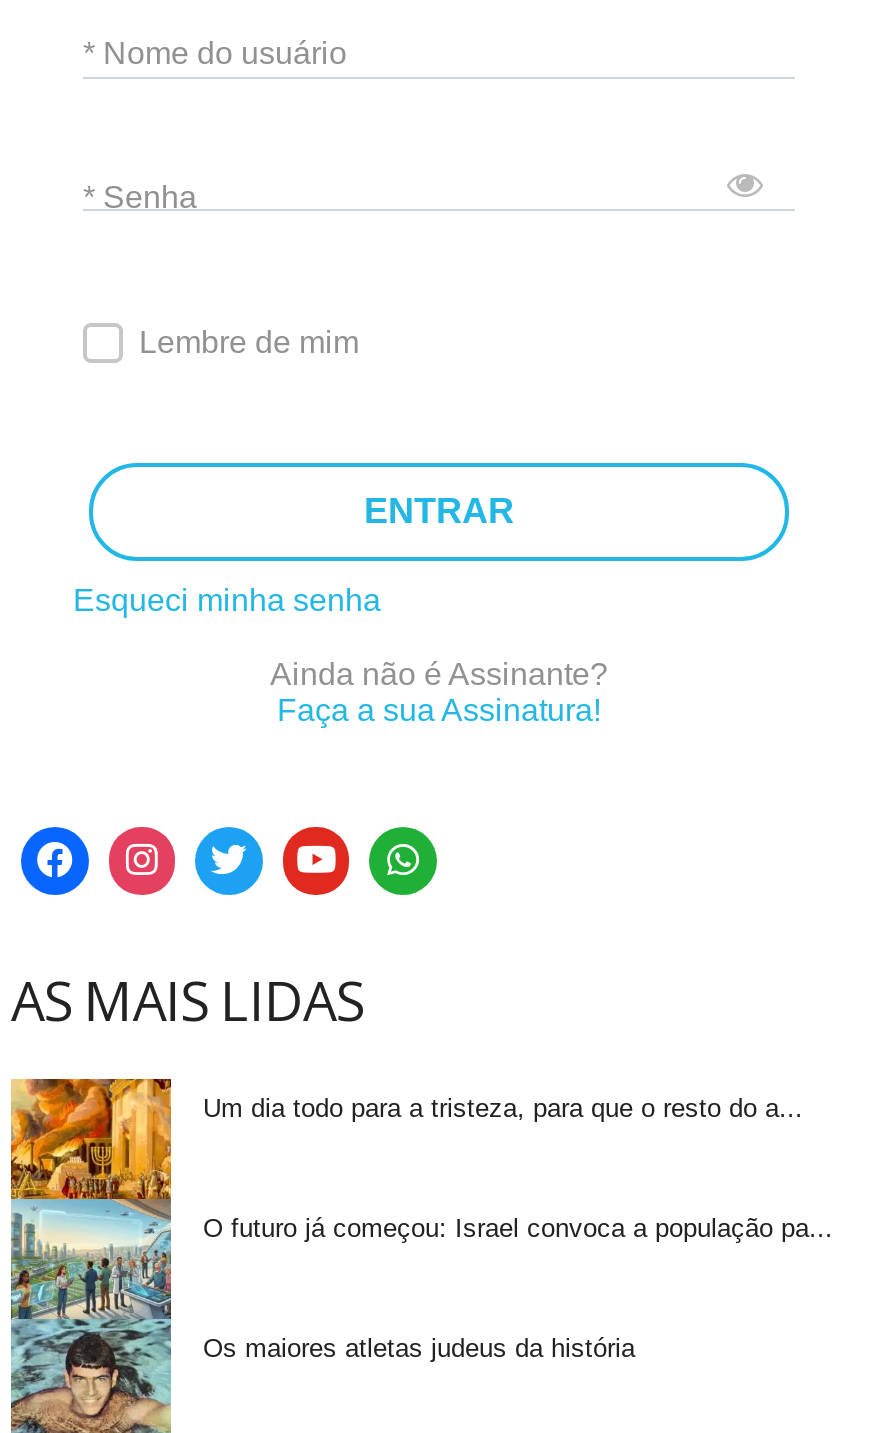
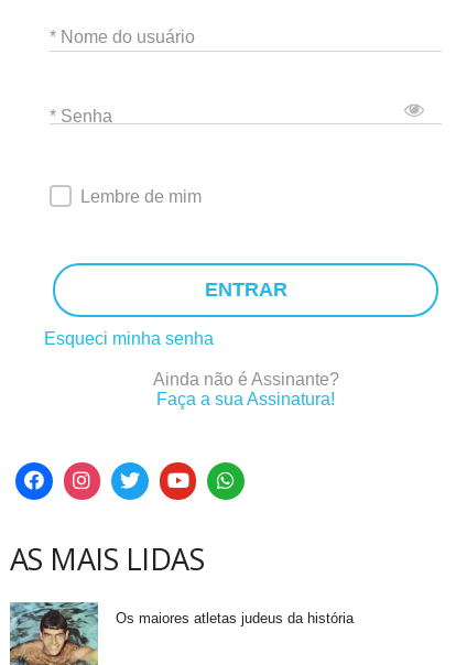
[9,1076,803,1320] [image] | Um dia todo para a tristeza, para que o resto do a... -> none
[203,1213,833,1243] O futuro já começou: Israel convoca a população pa... -> none

